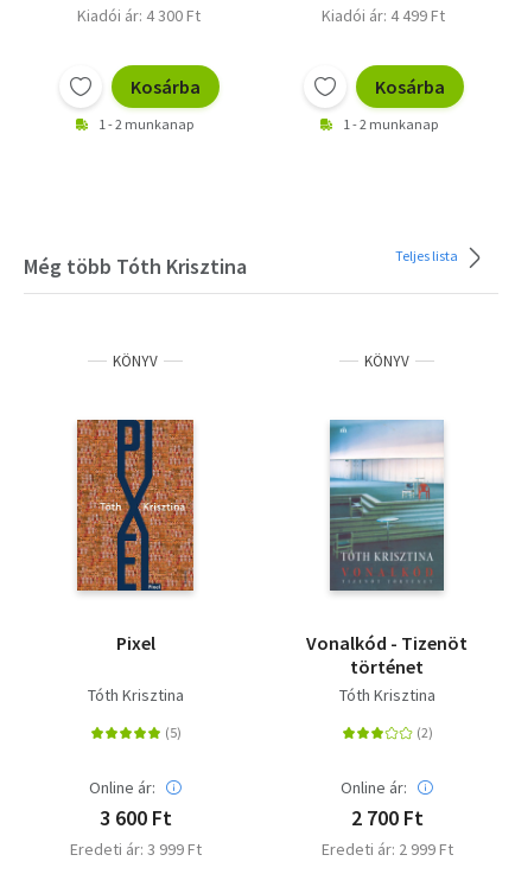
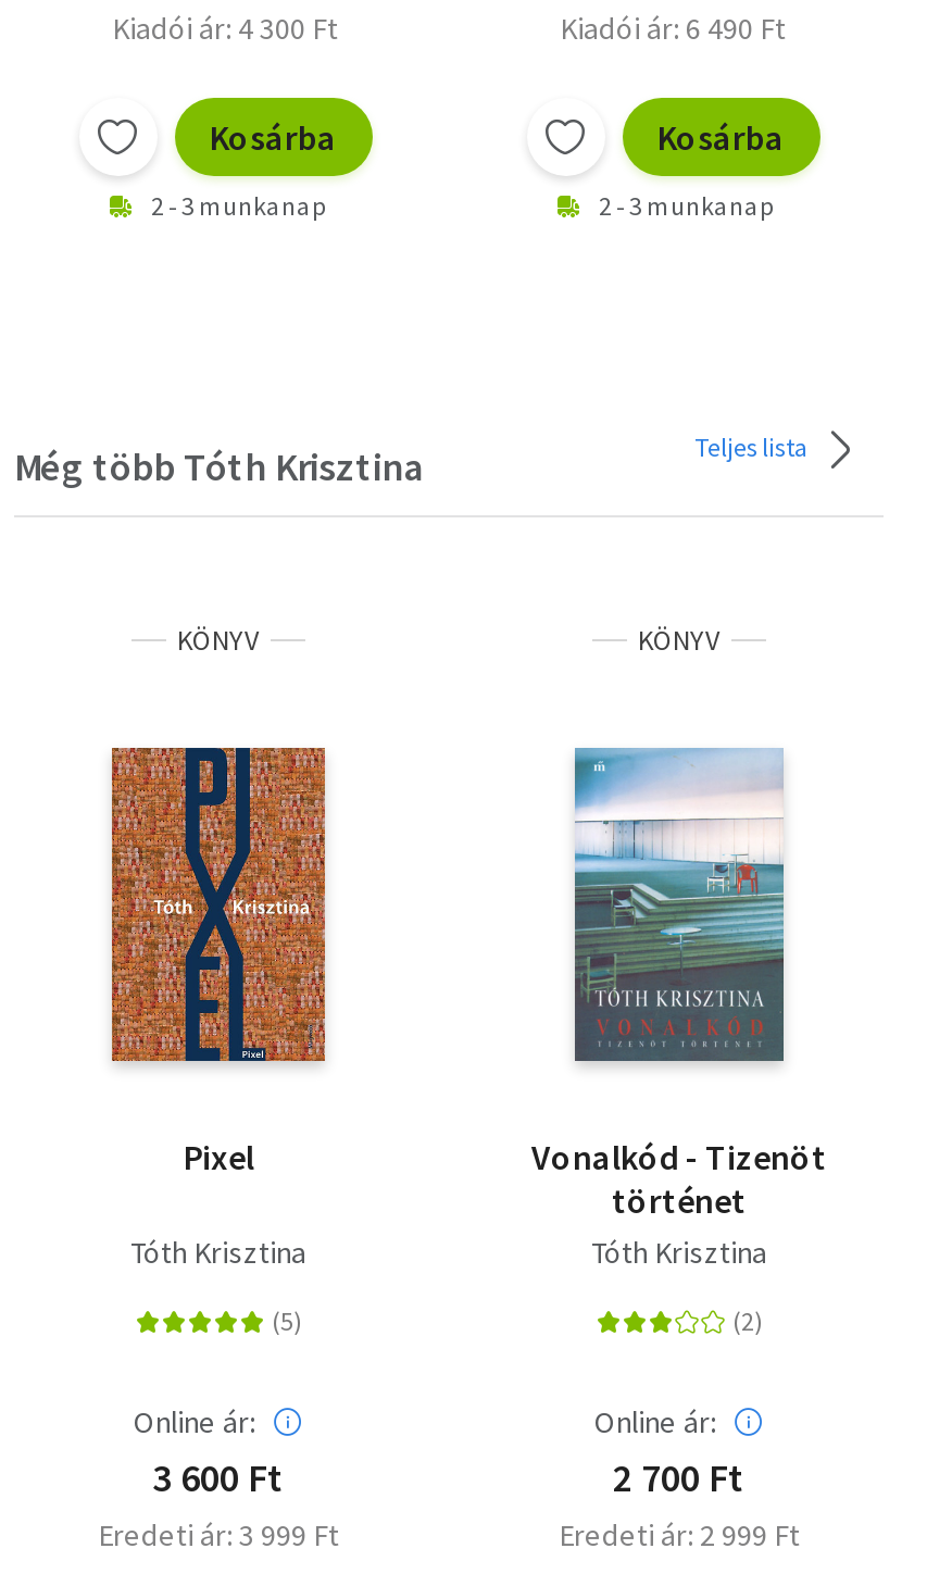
[322,5,445,26] Kiadói ár: 4 499 Ft -> [560,8,786,47] Kiadói ár: 6 490 Ft
[98,115,193,133] 1 - 2 munkanap -> [151,189,325,221] 2 - 3 munkanap
[343,115,438,133] 1 - 2 munkanap -> [599,189,773,221] 2 - 3 munkanap

